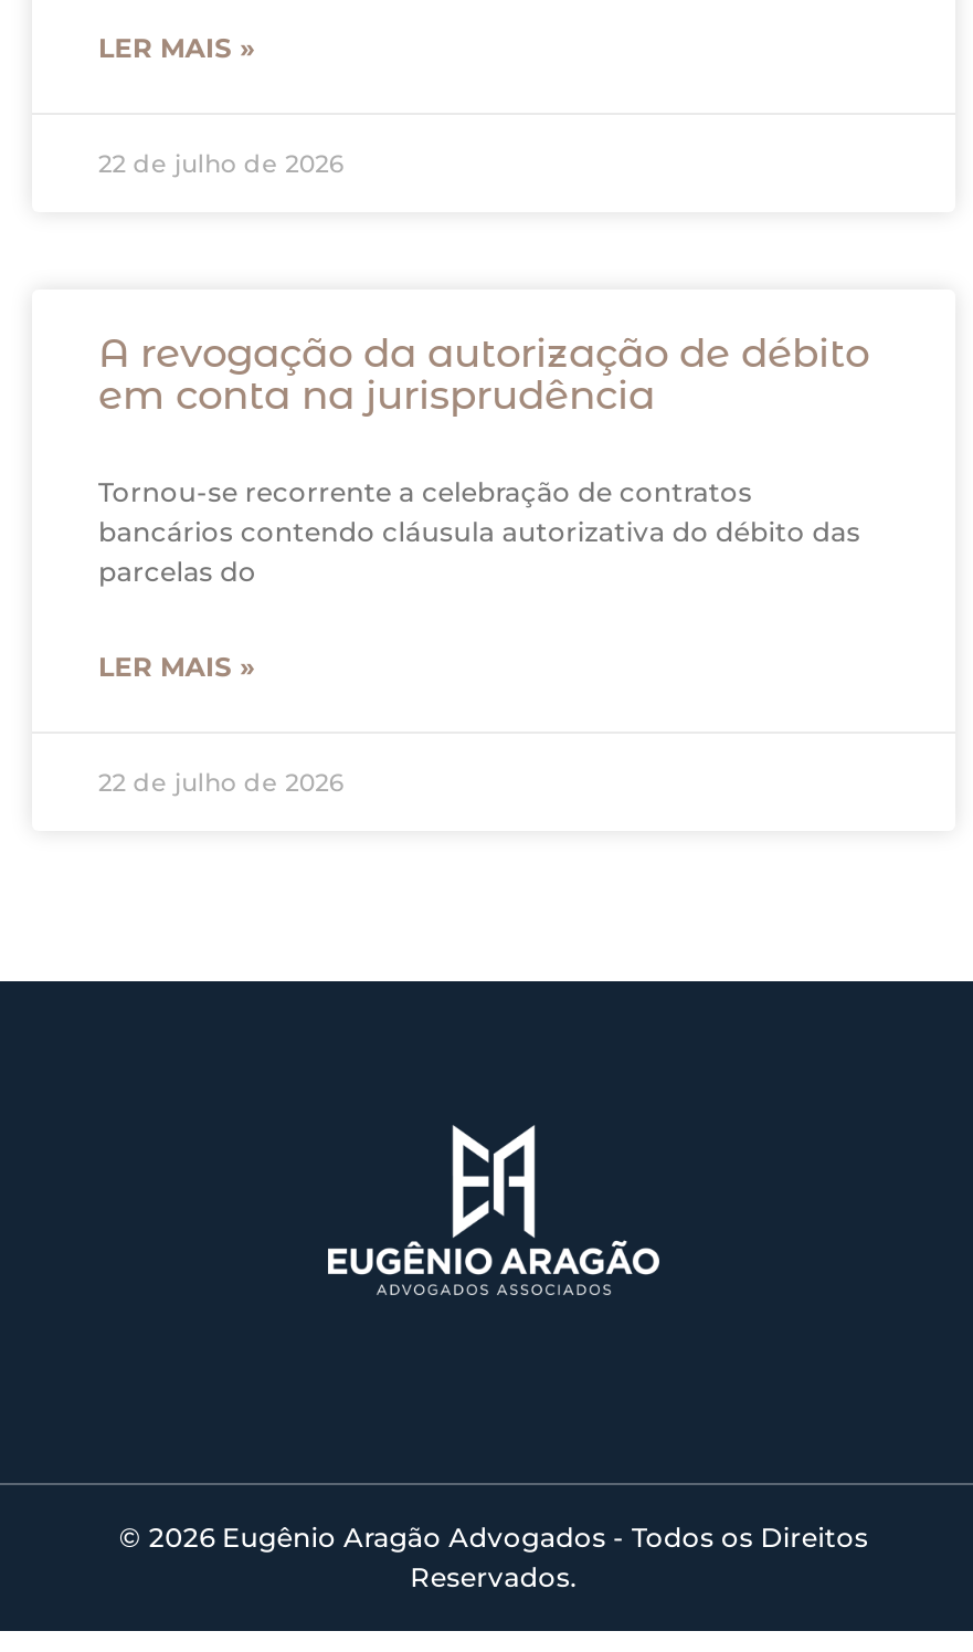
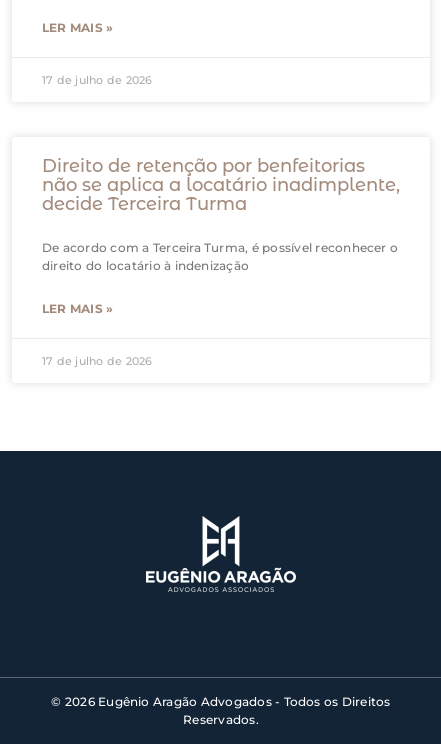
[98,149,345,180] 22 de julho de 2026 -> [42,72,153,86] 17 de julho de 2026
[98,330,869,421] A revogação da autorização de débito | em conta na jurisprudência -> [42,154,400,214] Direito de retenção por benfeitorias | não se aplica a locatário inadimplente, | decide Terceira Turma
[98,476,860,589] Tornou-se recorrente a celebração de contratos | bancários contendo cláusula autorizativa do débito das | parcelas do -> [42,239,398,272] De acordo com a Terceira Turma, é possível reconhecer o | direito do locatário à indenização
[98,768,345,799] 22 de julho de 2026 -> [42,353,153,367] 17 de julho de 2026

